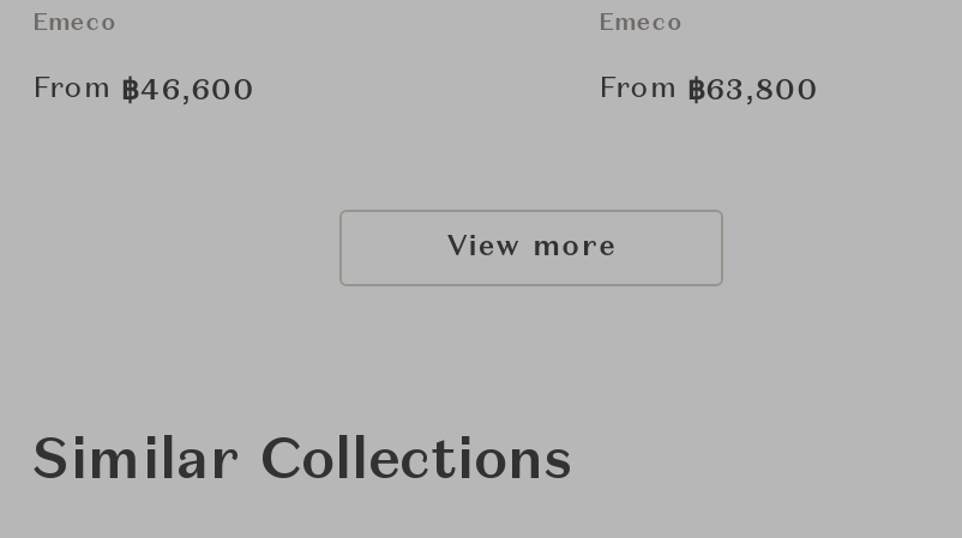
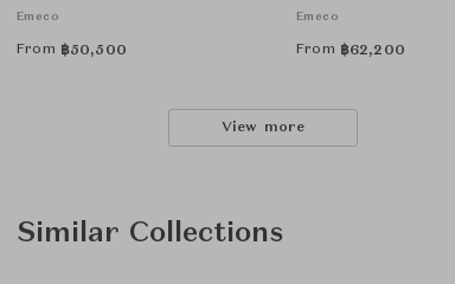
[32,76,255,107] From ฿46,600 -> [17,43,127,58] From ฿50,500
[599,76,819,107] From ฿63,800 -> [296,43,405,58] From ฿62,200

